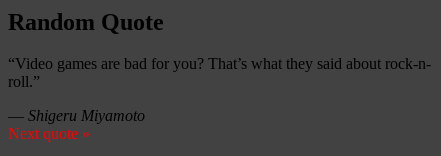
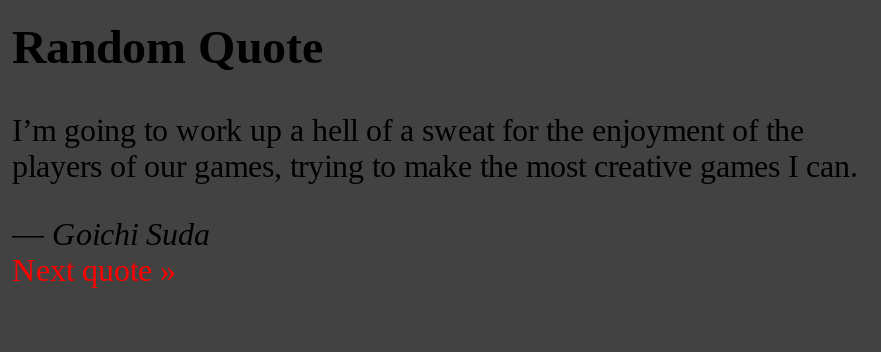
[8,55,431,90] “Video games are bad for you? That’s what they said about rock-n- | roll.” -> [12,114,858,184] I’m going to work up a hell of a sweat for the enjoyment of the | players of our games, trying to make the most creative games I can.
[8,107,145,124] — Shigeru Miyamoto -> [12,218,210,252] — Goichi Suda

